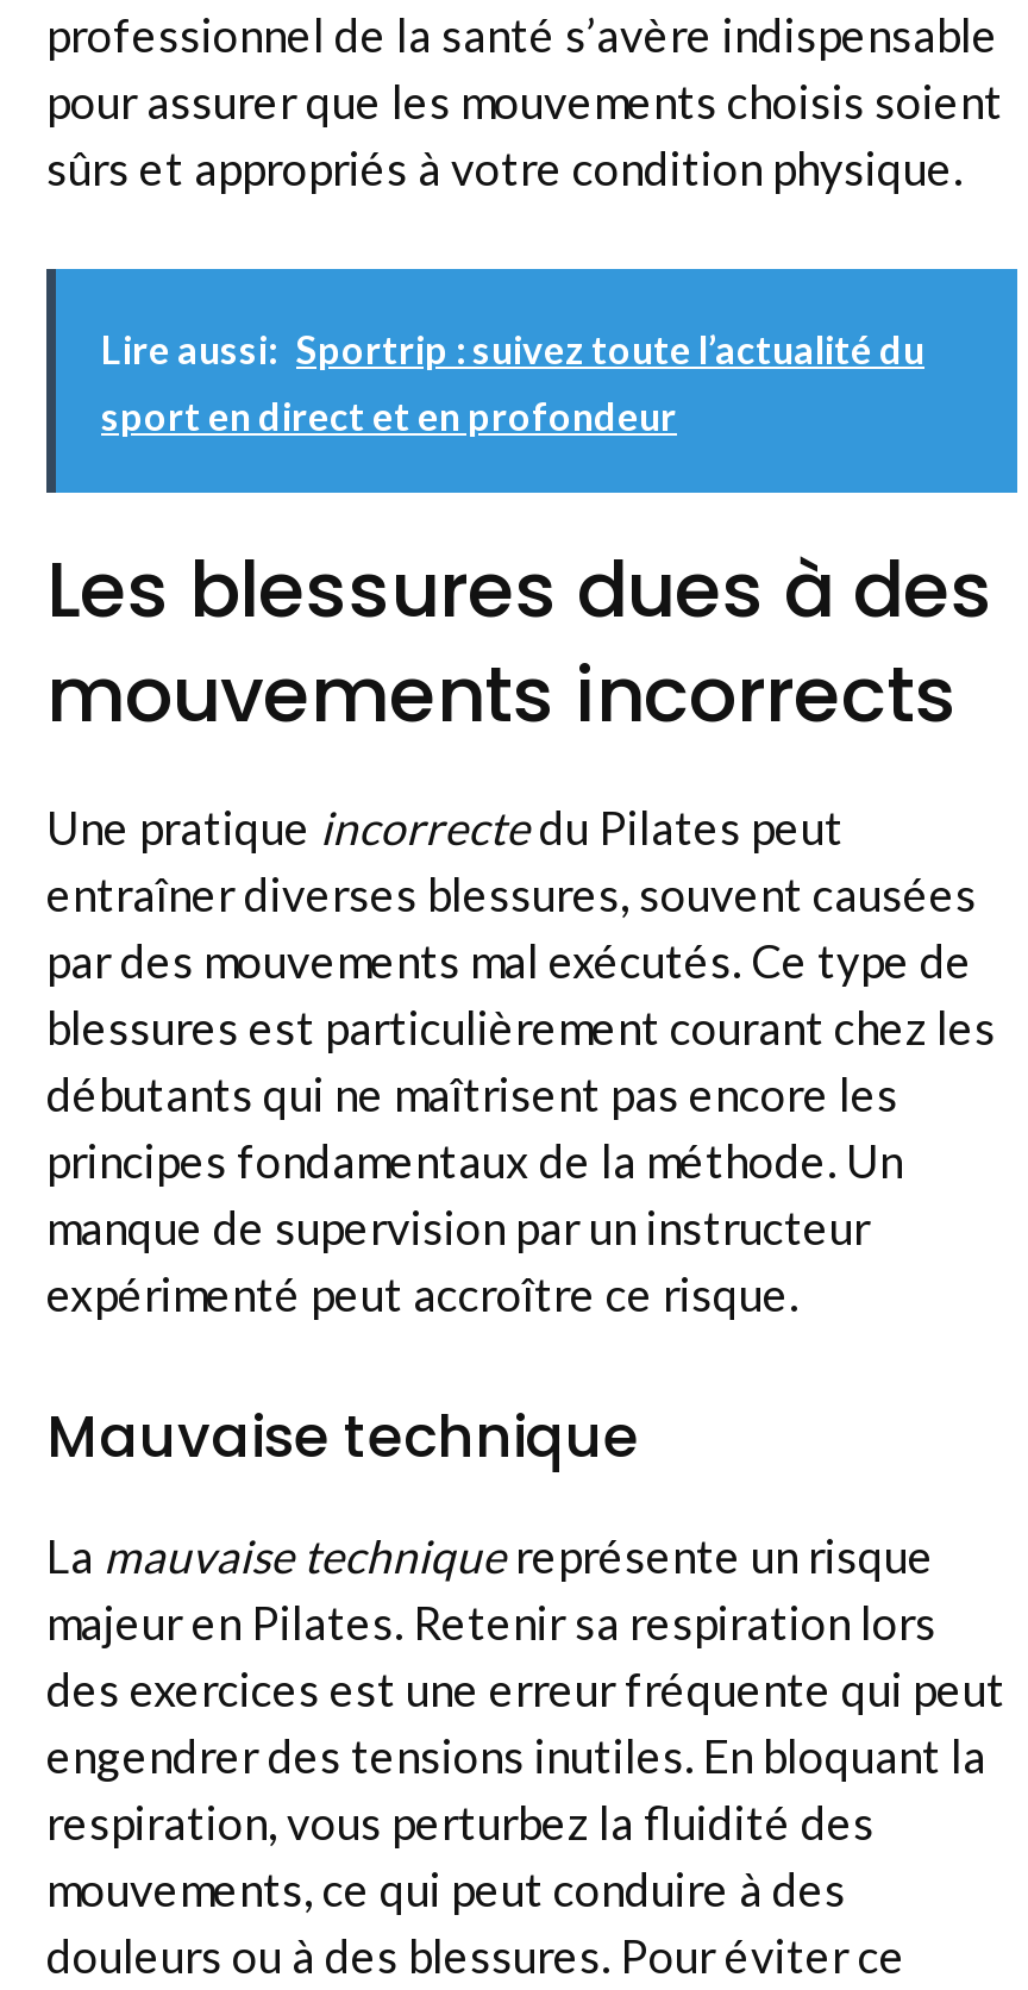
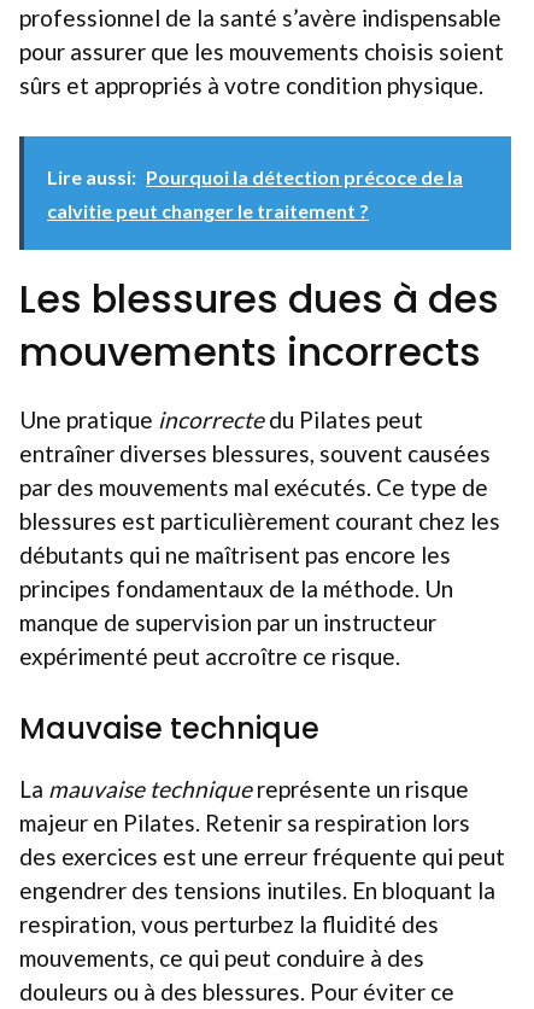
[101,326,924,371] Lire aussi: Sportrip : suivez toute l’actualité du -> [47,165,463,188] Lire aussi: Pourquoi la détection précoce de la
[101,393,677,438] sport en direct et en profondeur -> [47,199,369,222] calvitie peut changer le traitement ?

